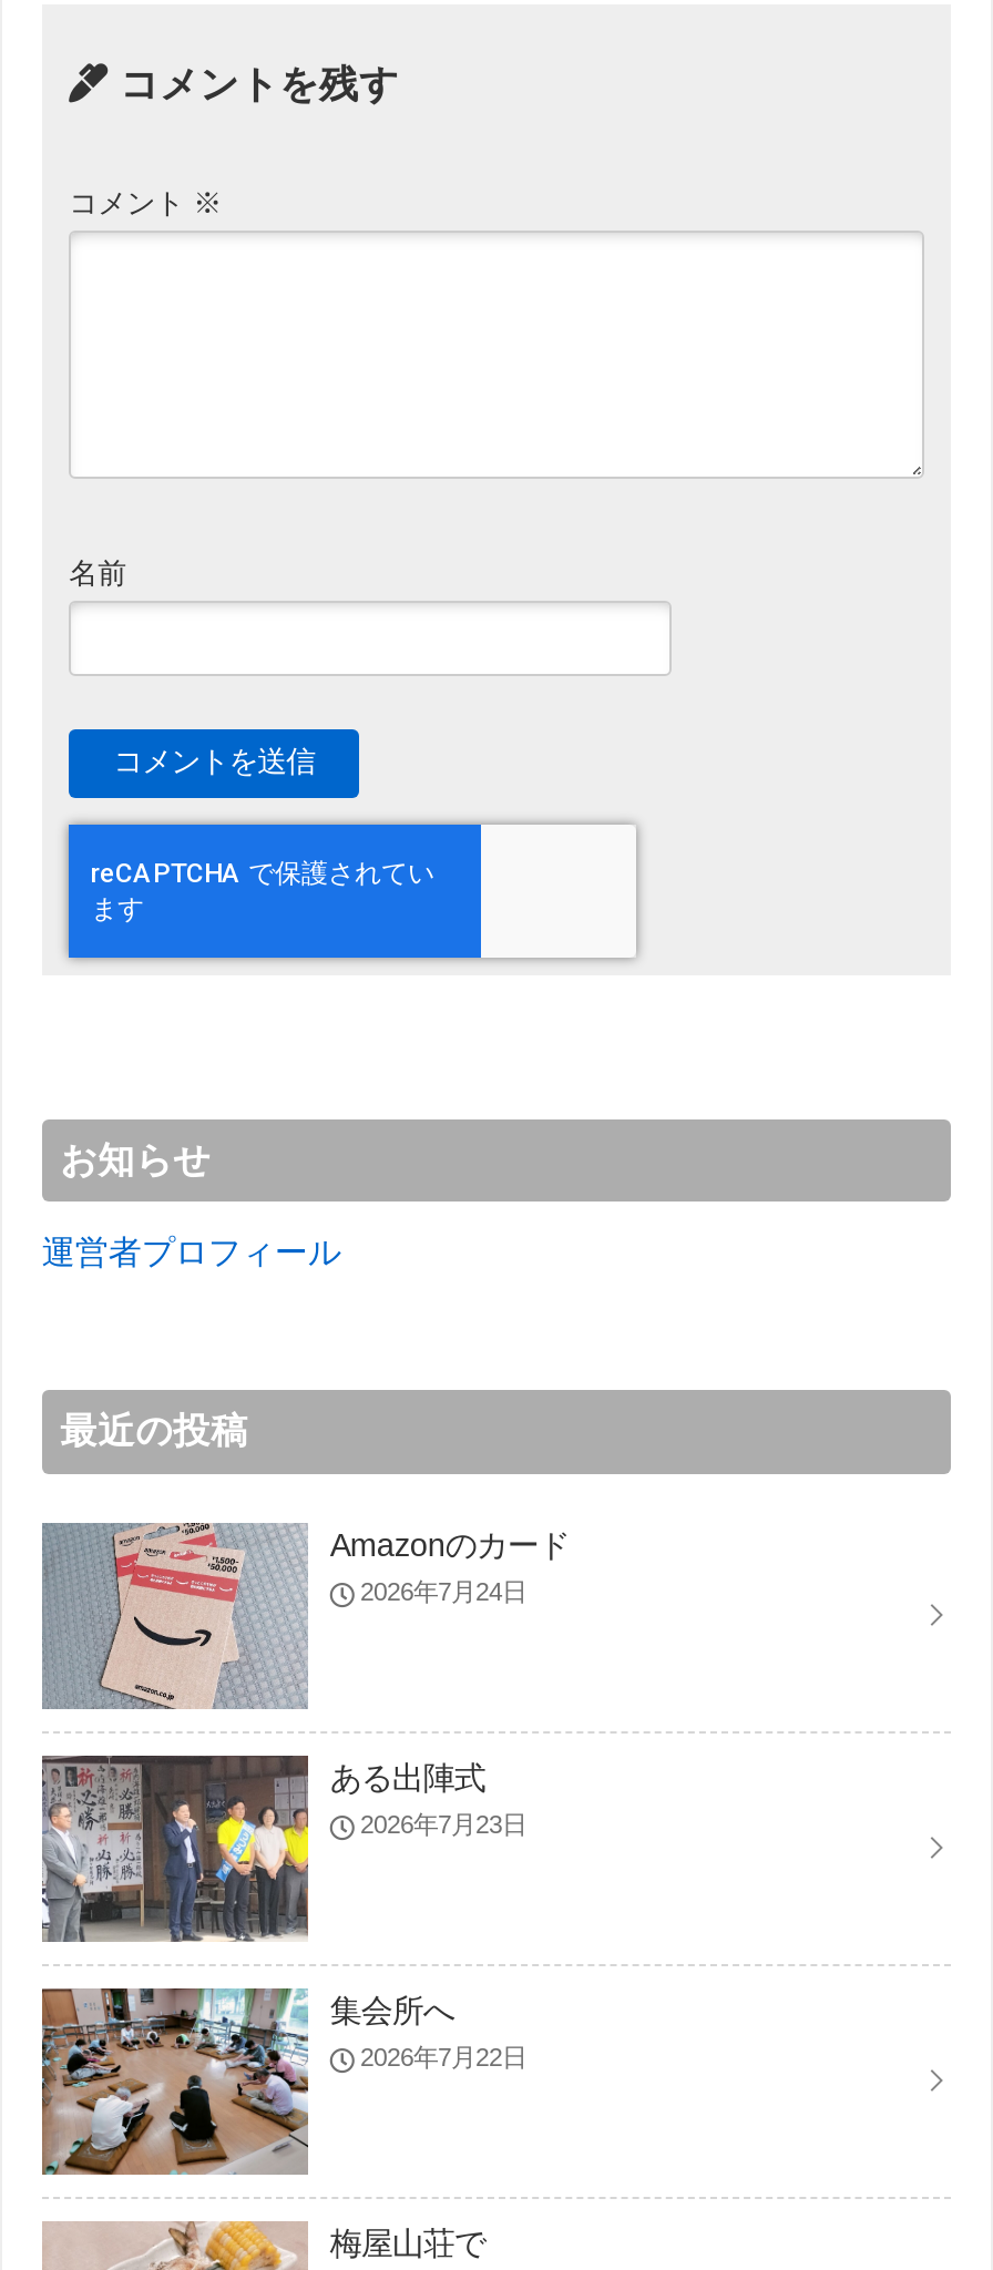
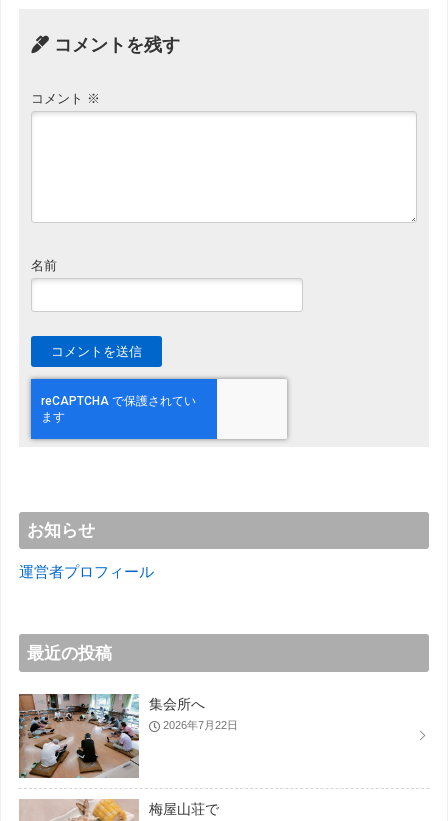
[42,1523,569,1709] [image] | Amazonのカード | 2026年7月24日 -> none
[42,1753,526,1942] [image] | ある出陣式 | 2026年7月23日 -> none

